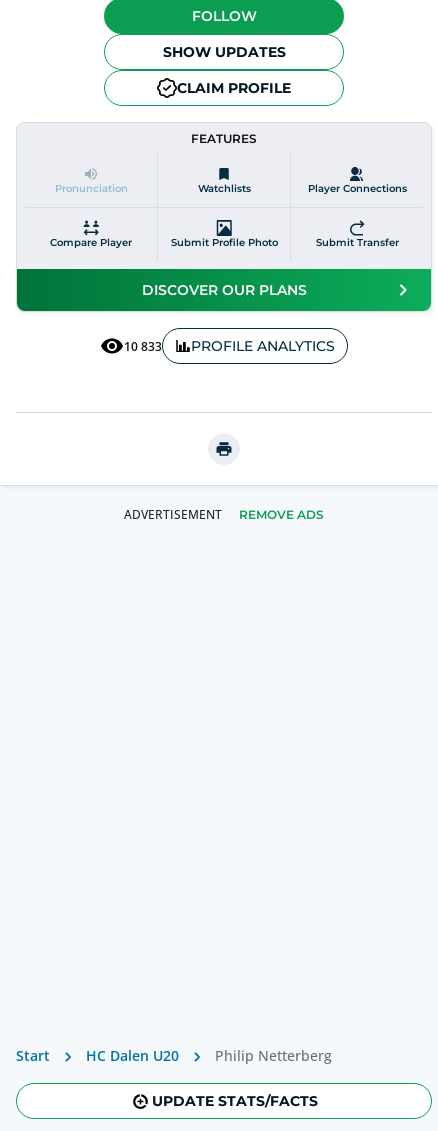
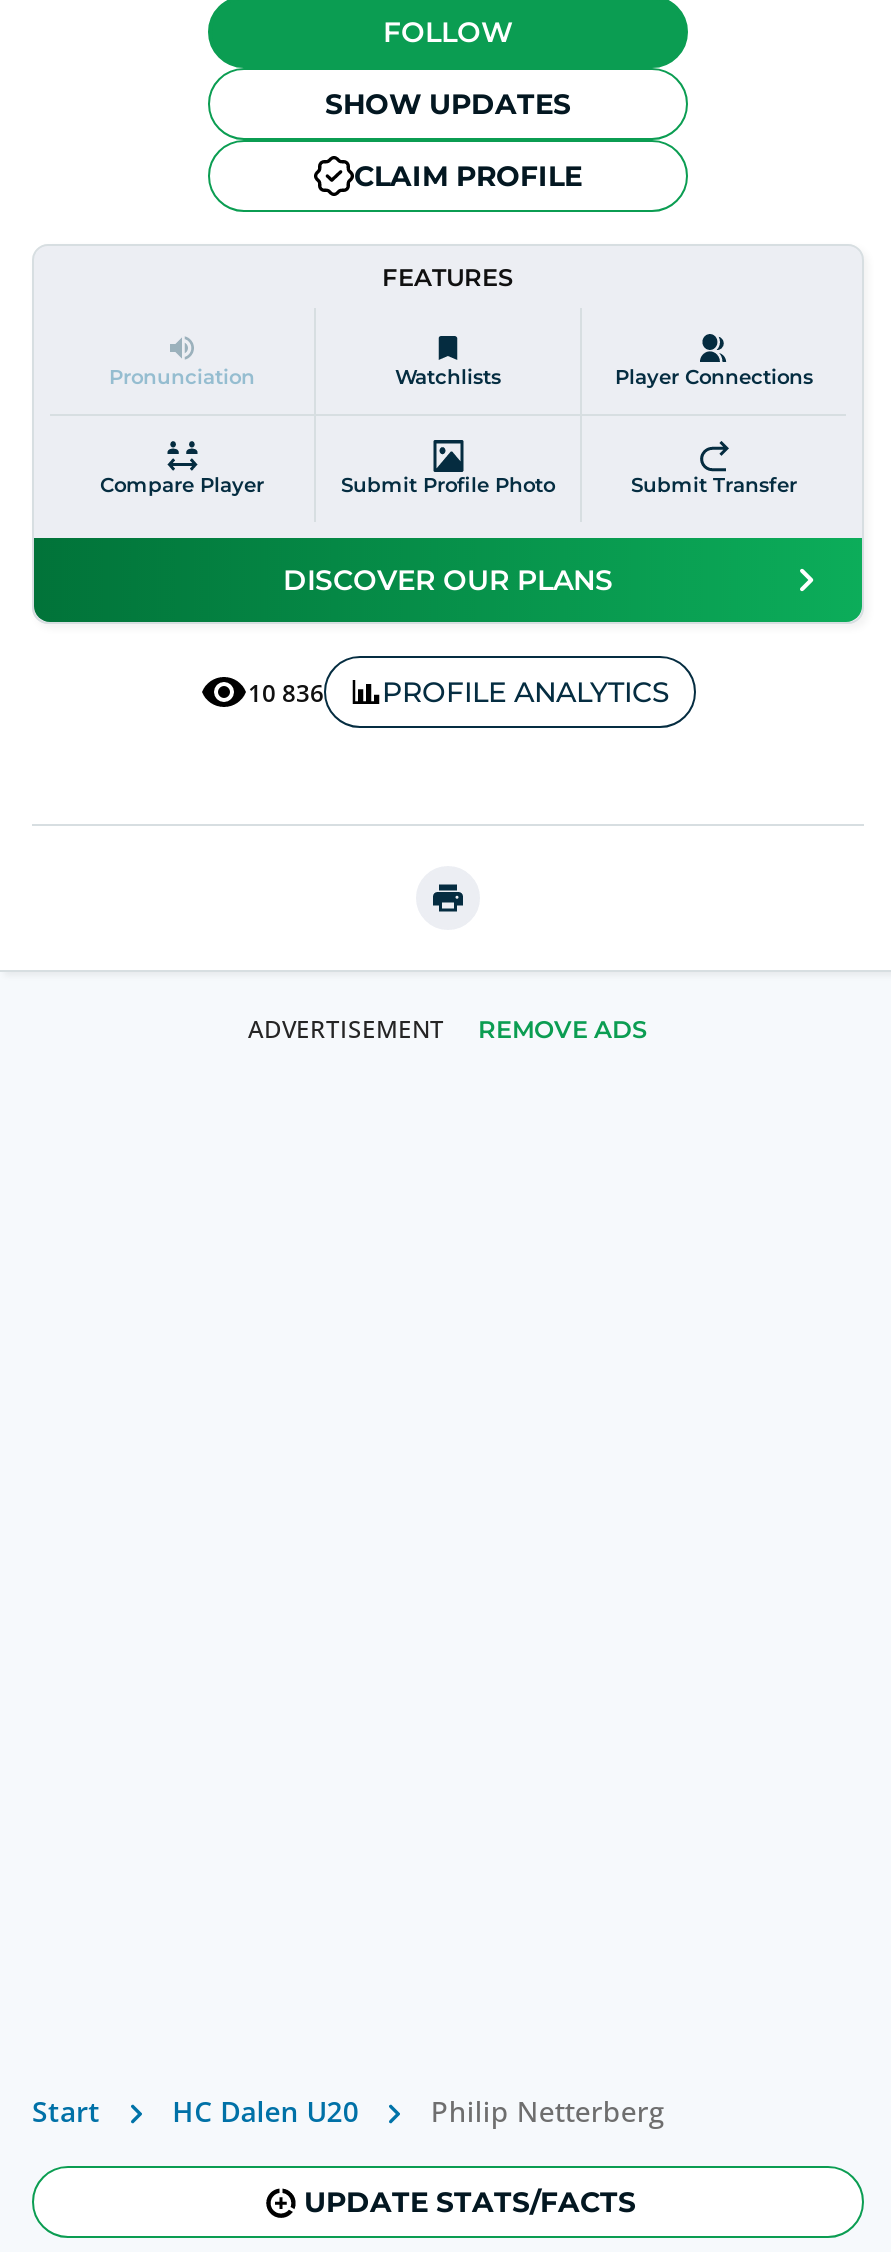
[124,337,335,355] 10 833 PROFILE ANALYTICS -> [248,674,670,710] 10 836 PROFILE ANALYTICS

